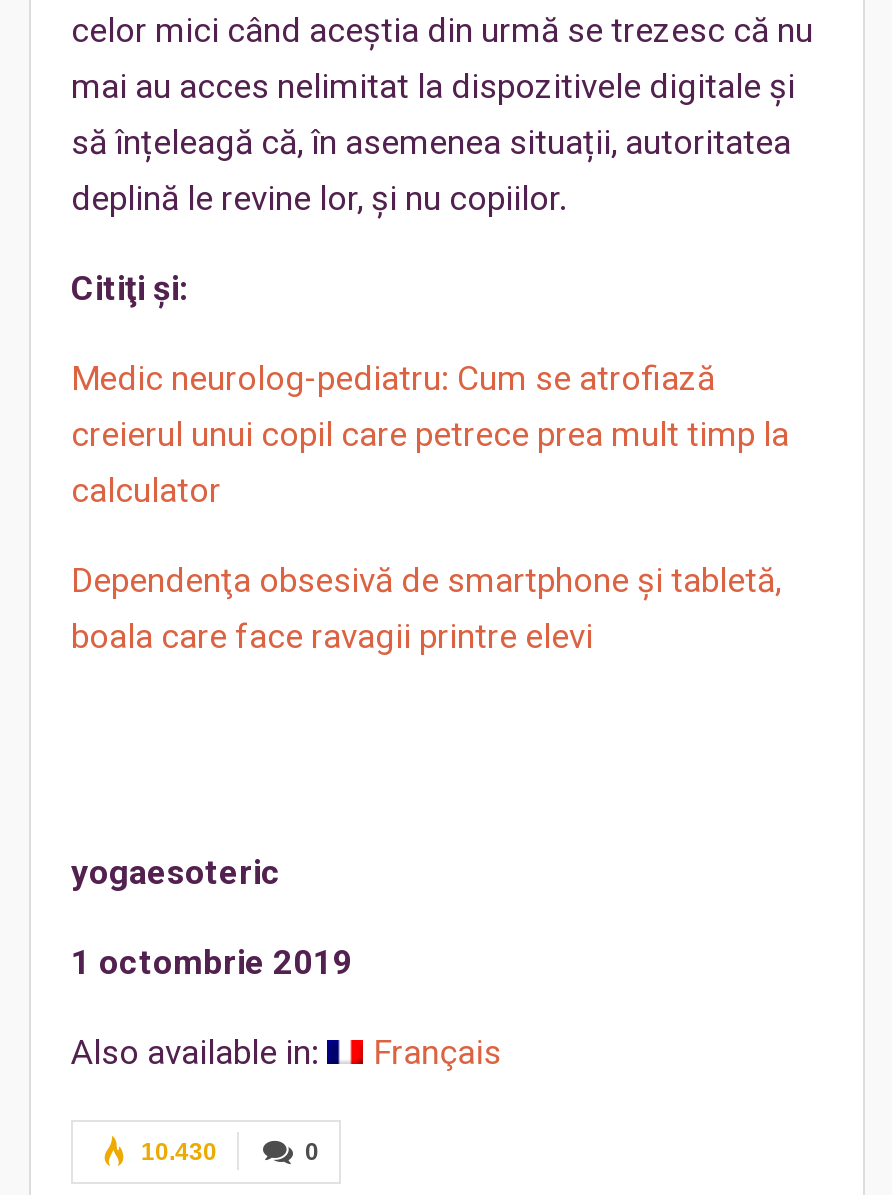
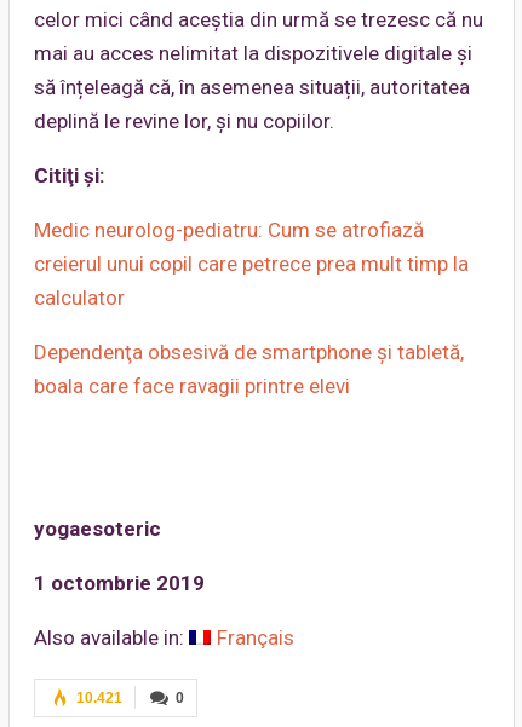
[141,1137,217,1165] 10.430 -> [76,689,122,706] 10.421

